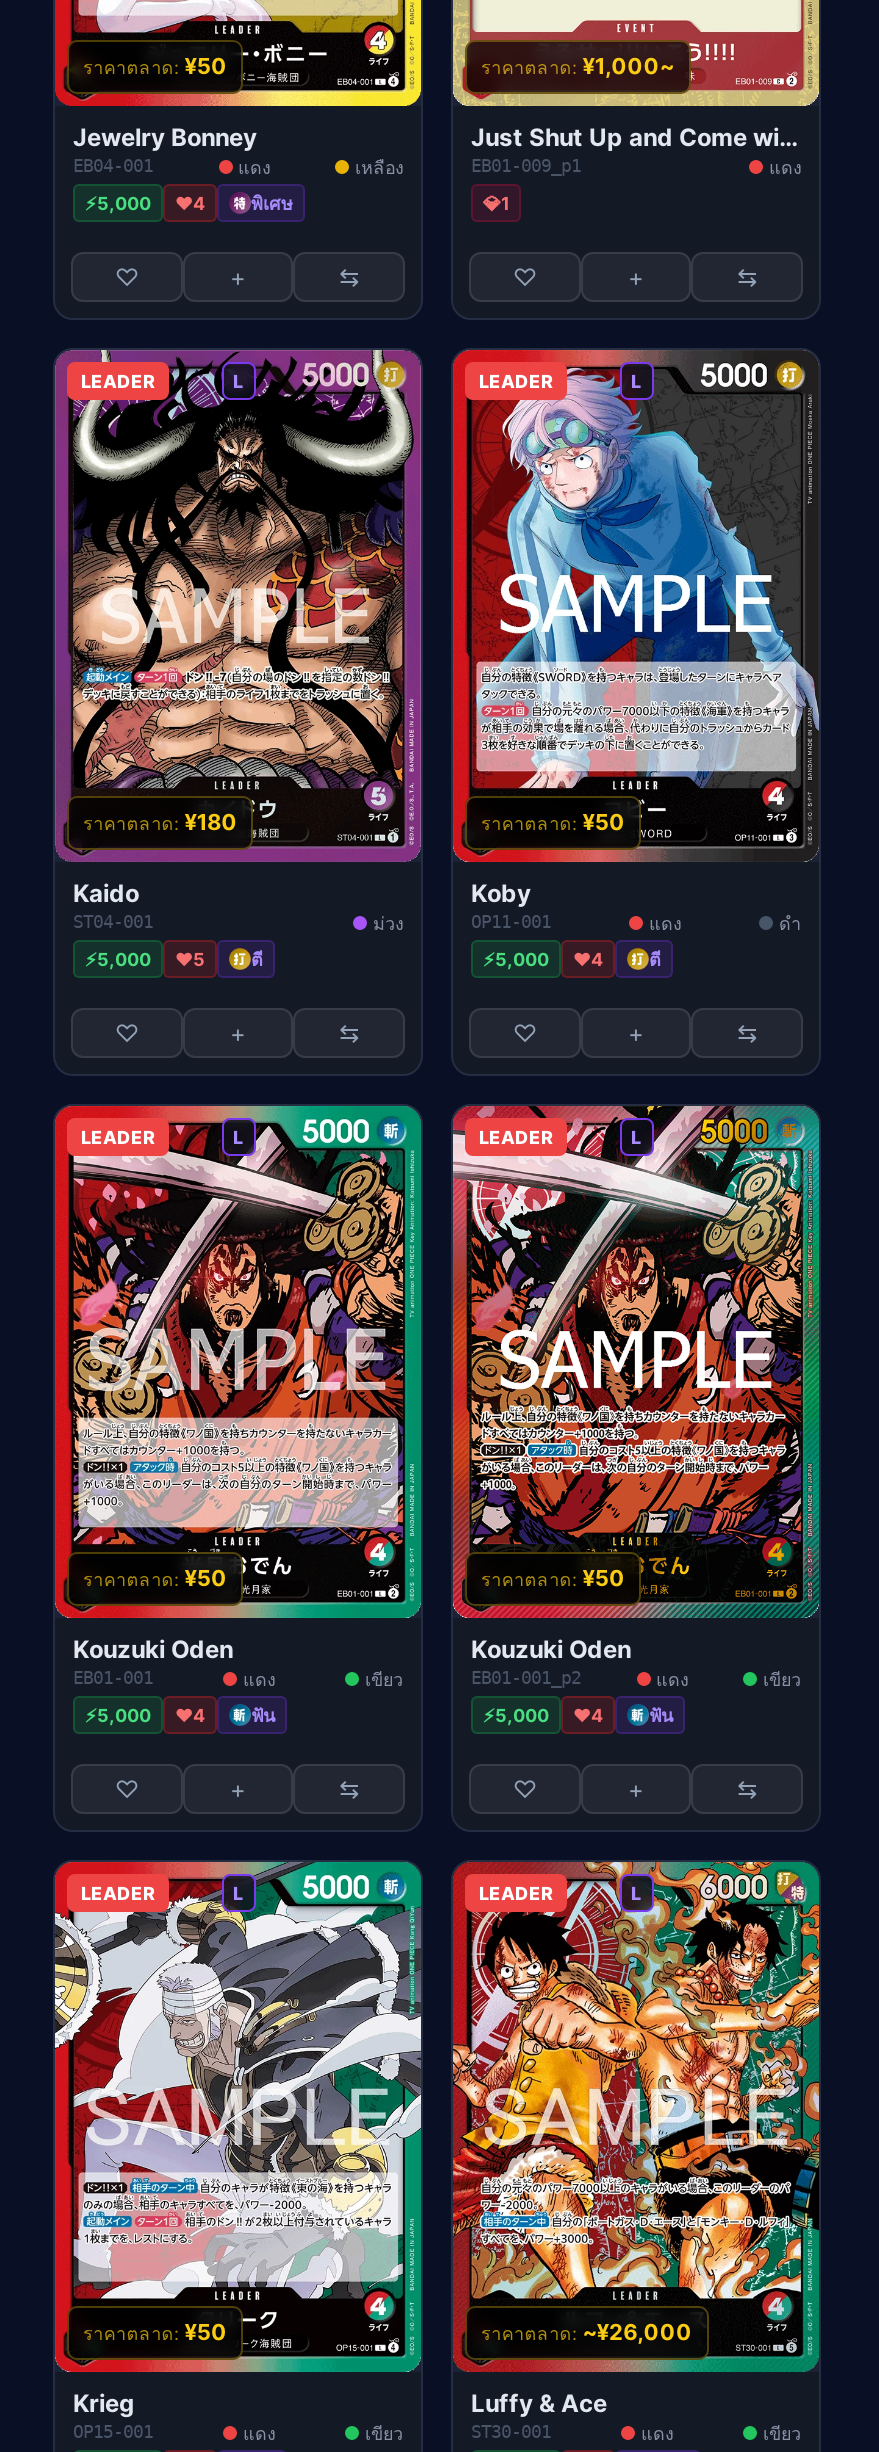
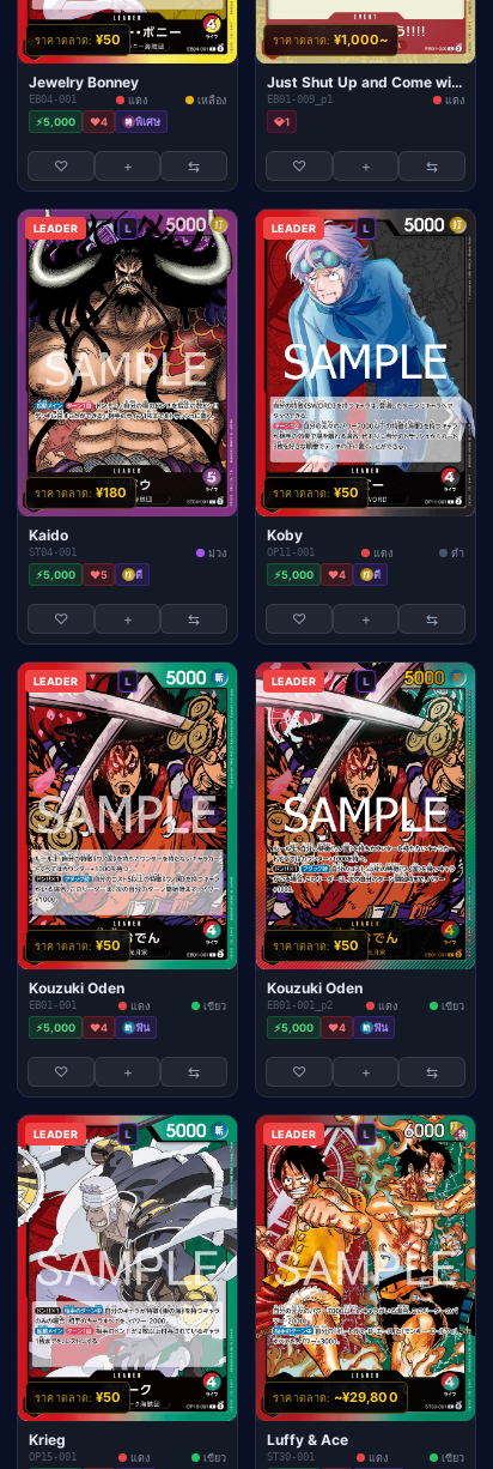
[481,2318,692,2346] ราคาตลาด: ~¥26,000 -> [273,1389,398,1406] ราคาตลาด: ~¥29,800

